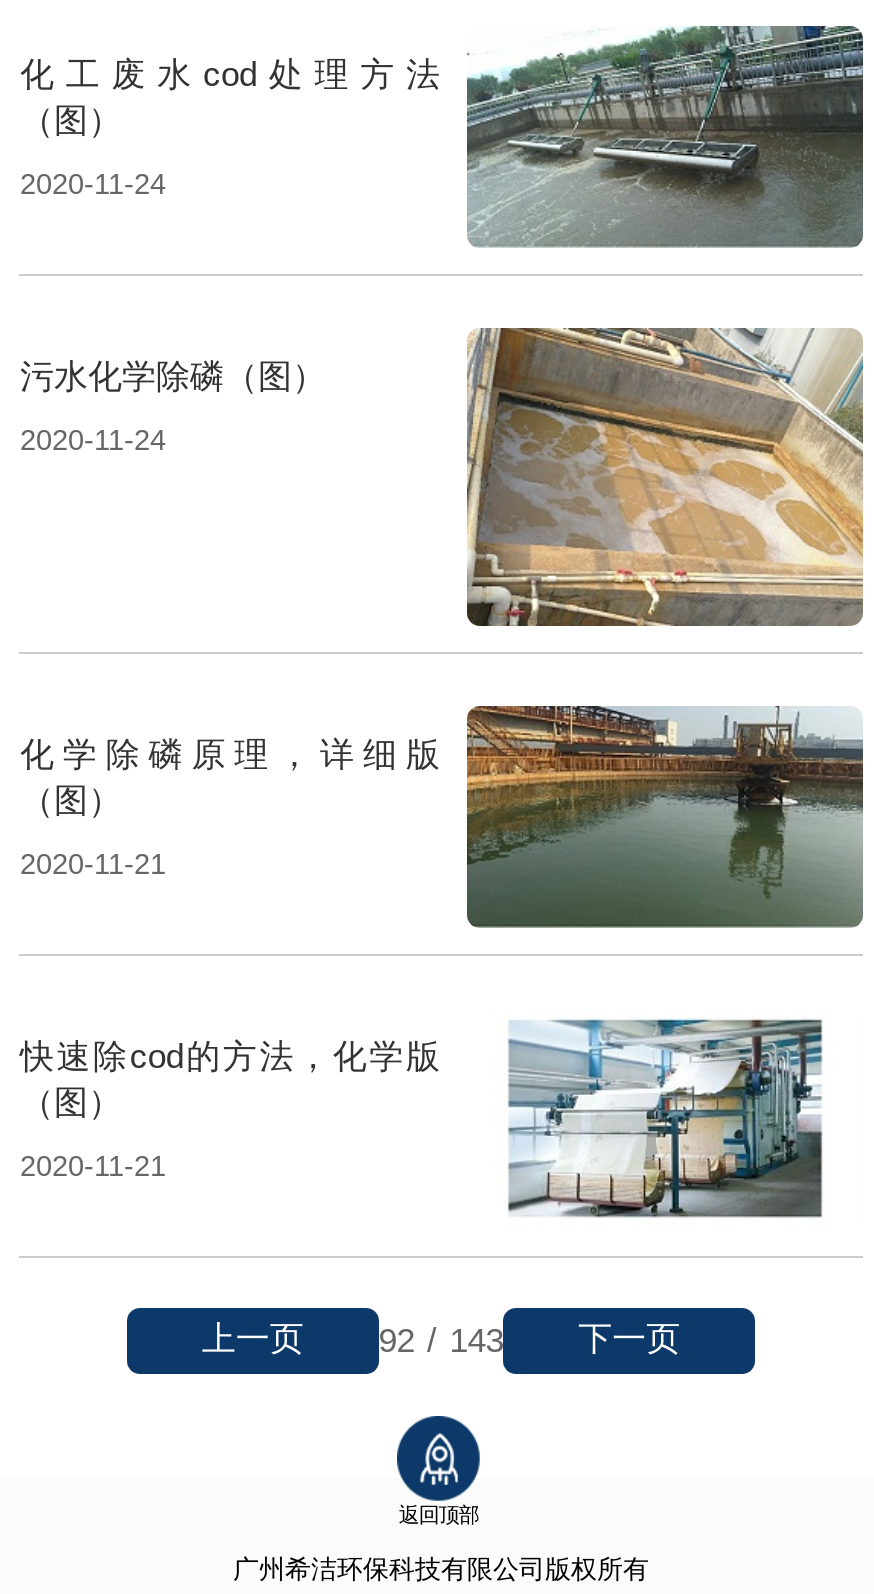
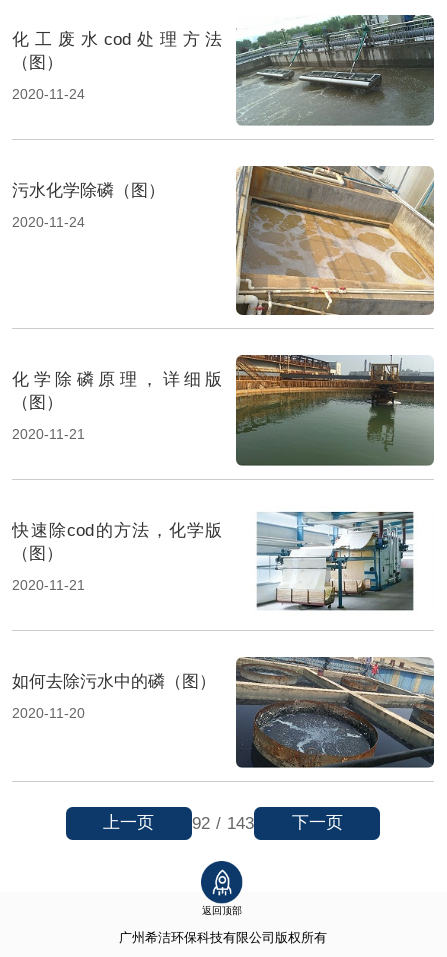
none -> [12,656,435,769] [image] | 如何去除污水中的磷（图） | 2020-11-20

